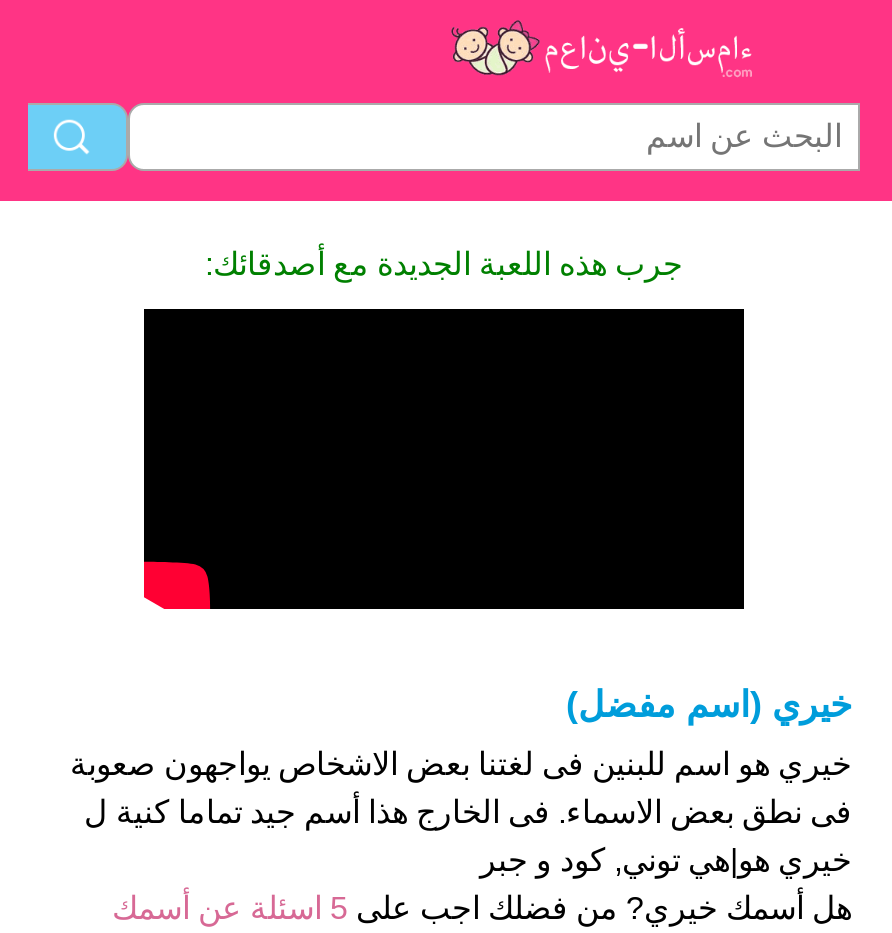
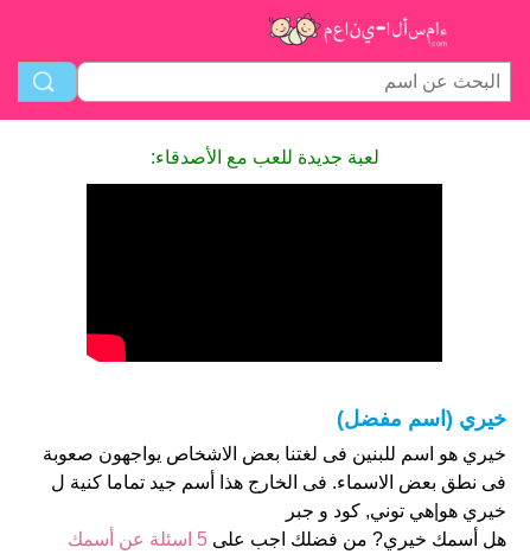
[205,247,683,281] جرب هذه اللعبة الجديدة مع أصدقائك: -> [150,147,379,167] لعبة جديدة للعب مع الأصدقاء:

